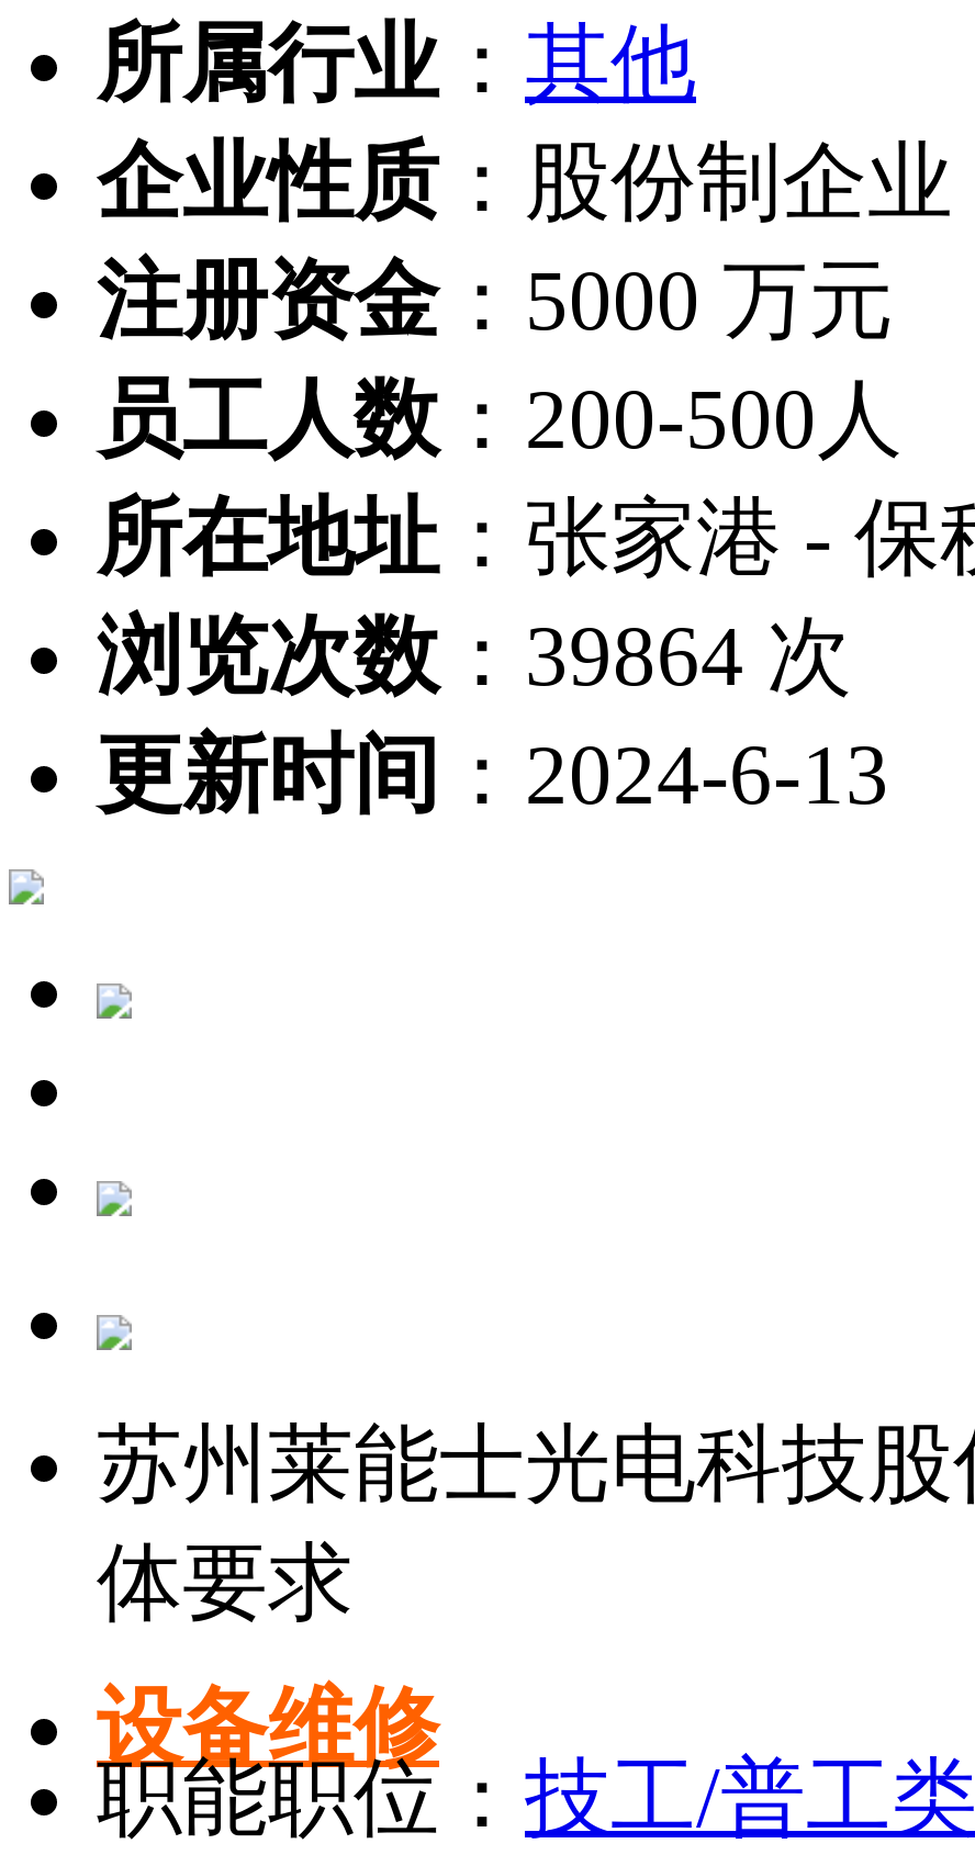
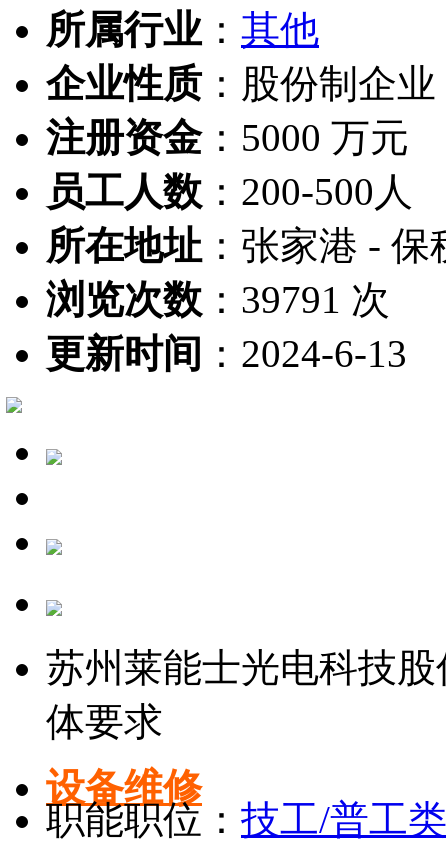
[97,608,852,702] 浏览次数：39864 次 -> [46,278,390,321] 浏览次数：39791 次

